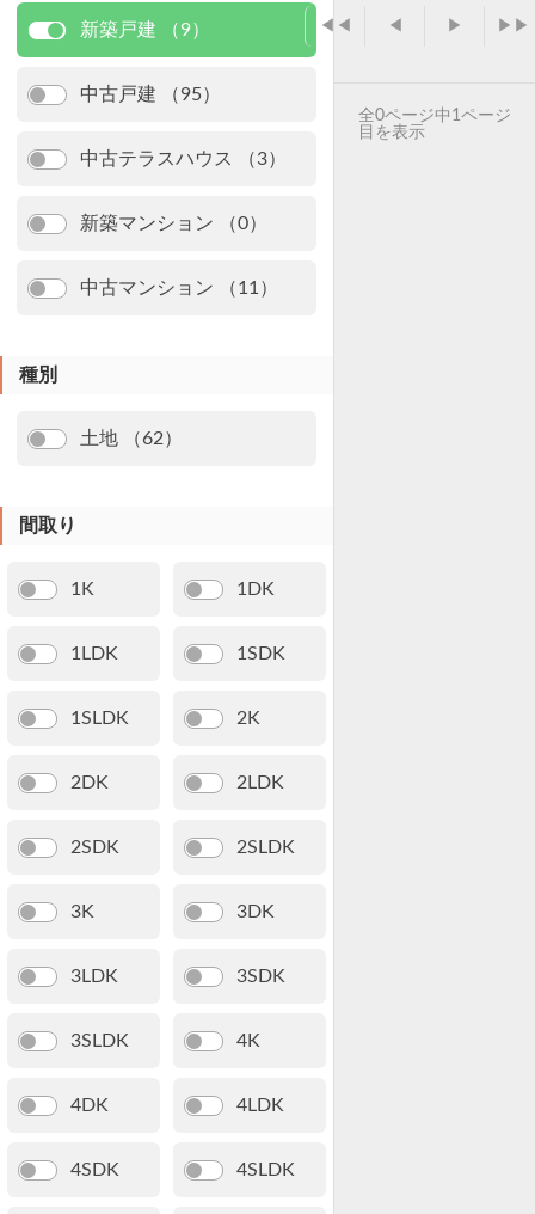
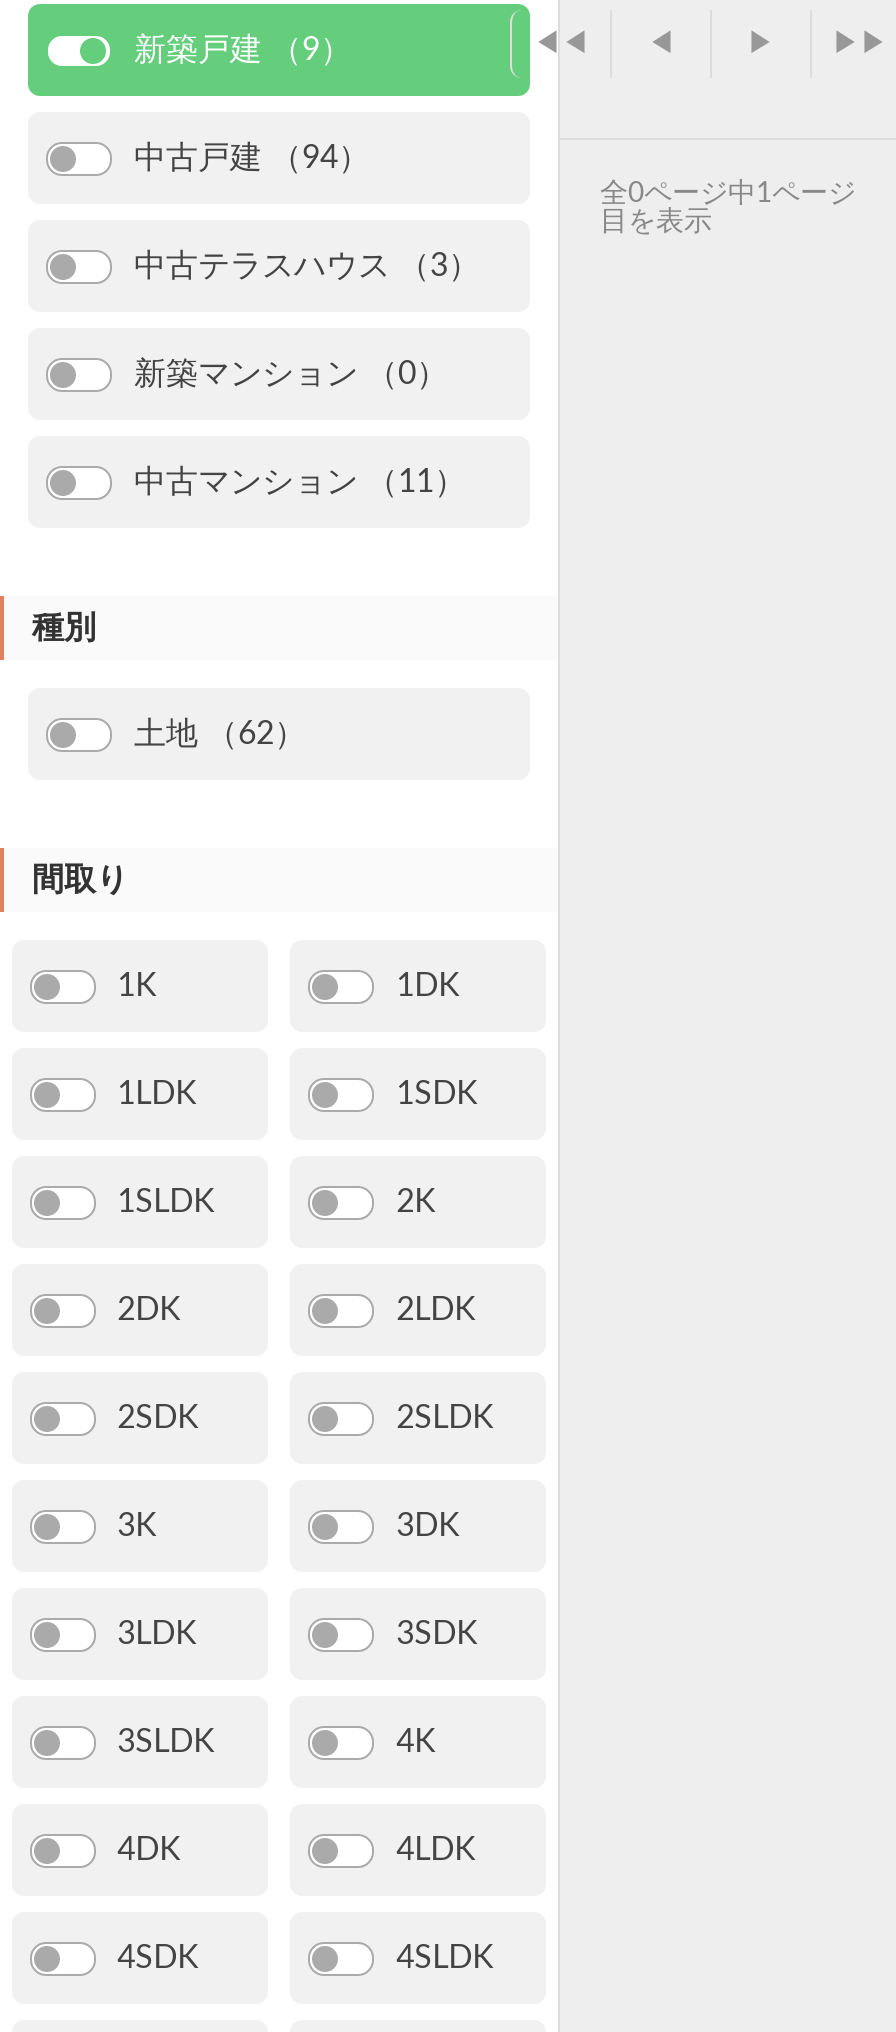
[80,85,221,104] 中古戸建 （95） -> [134,142,370,174] 中古戸建 （94）

